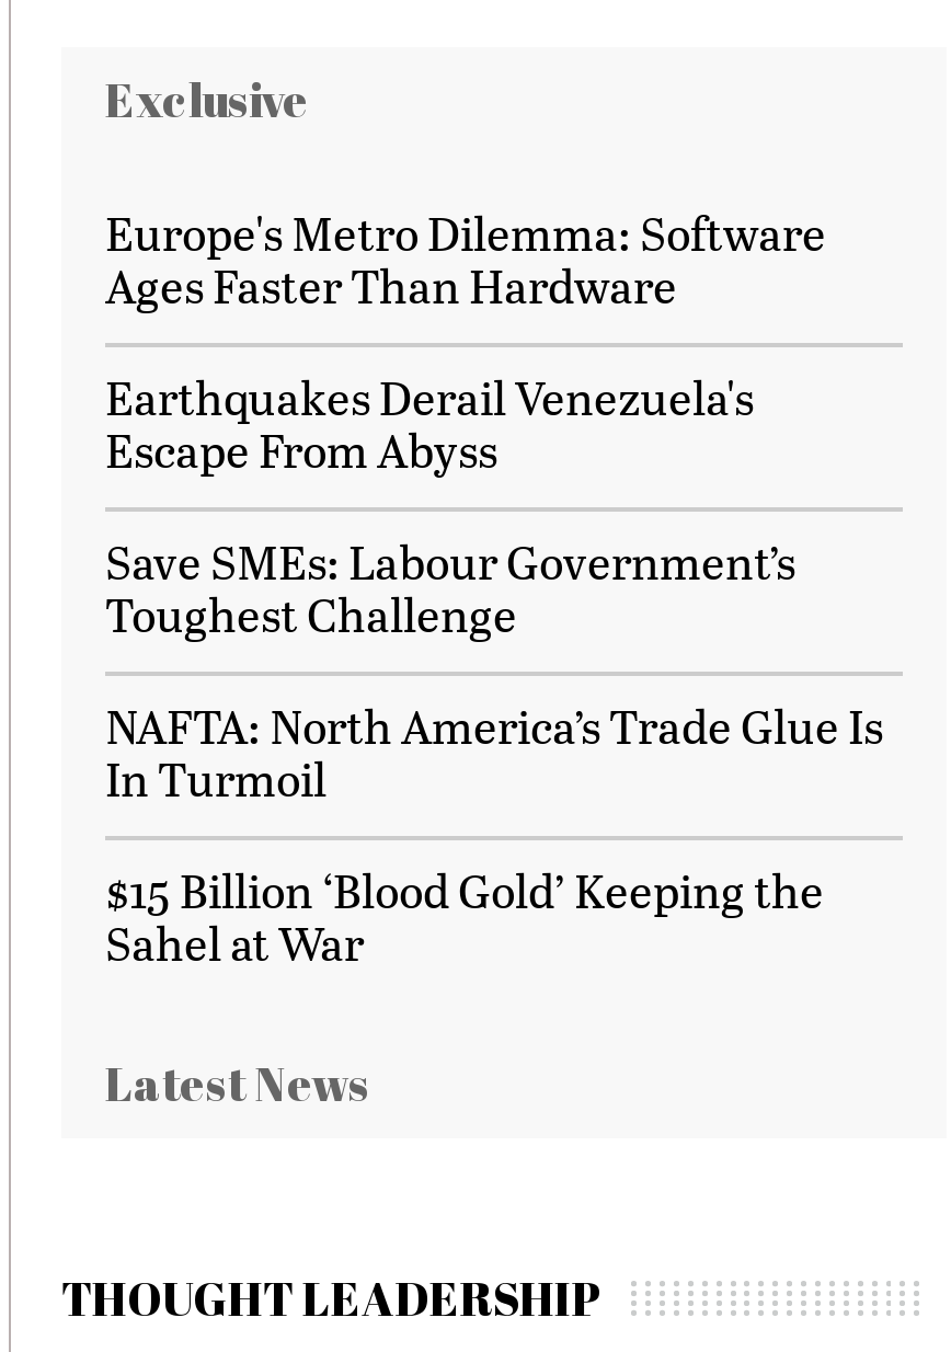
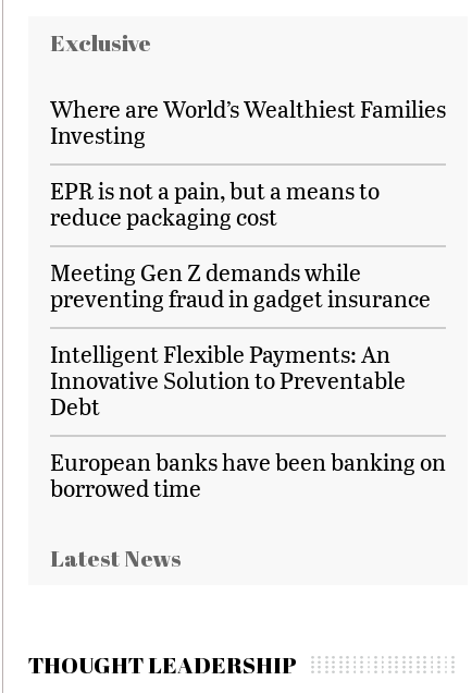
[105,200,826,317] Europe's Metro Dilemma: Software | Ages Faster Than Hardware -> [50,93,446,150] Where are World’s Wealthiest Families | Investing
[105,365,754,481] Earthquakes Derail Venezuela's | Escape From Abyss -> [50,174,380,232] EPR is not a pain, but a means to | reduce packaging cost
[105,529,795,645] Save SMEs: Labour Government’s | Toughest Challenge -> [50,256,431,314] Meeting Gen Z demands while | preventing fraud in gadget insurance
[105,694,883,810] NAFTA: North America’s Trade Glue Is | In Turmoil -> [50,338,406,422] Intelligent Flexible Payments: An | Innovative Solution to Preventable | Debt
[105,858,824,974] $15 Billion ‘Blood Gold’ Keeping the | Sahel at War -> [50,446,446,503] European banks have been banking on | borrowed time

